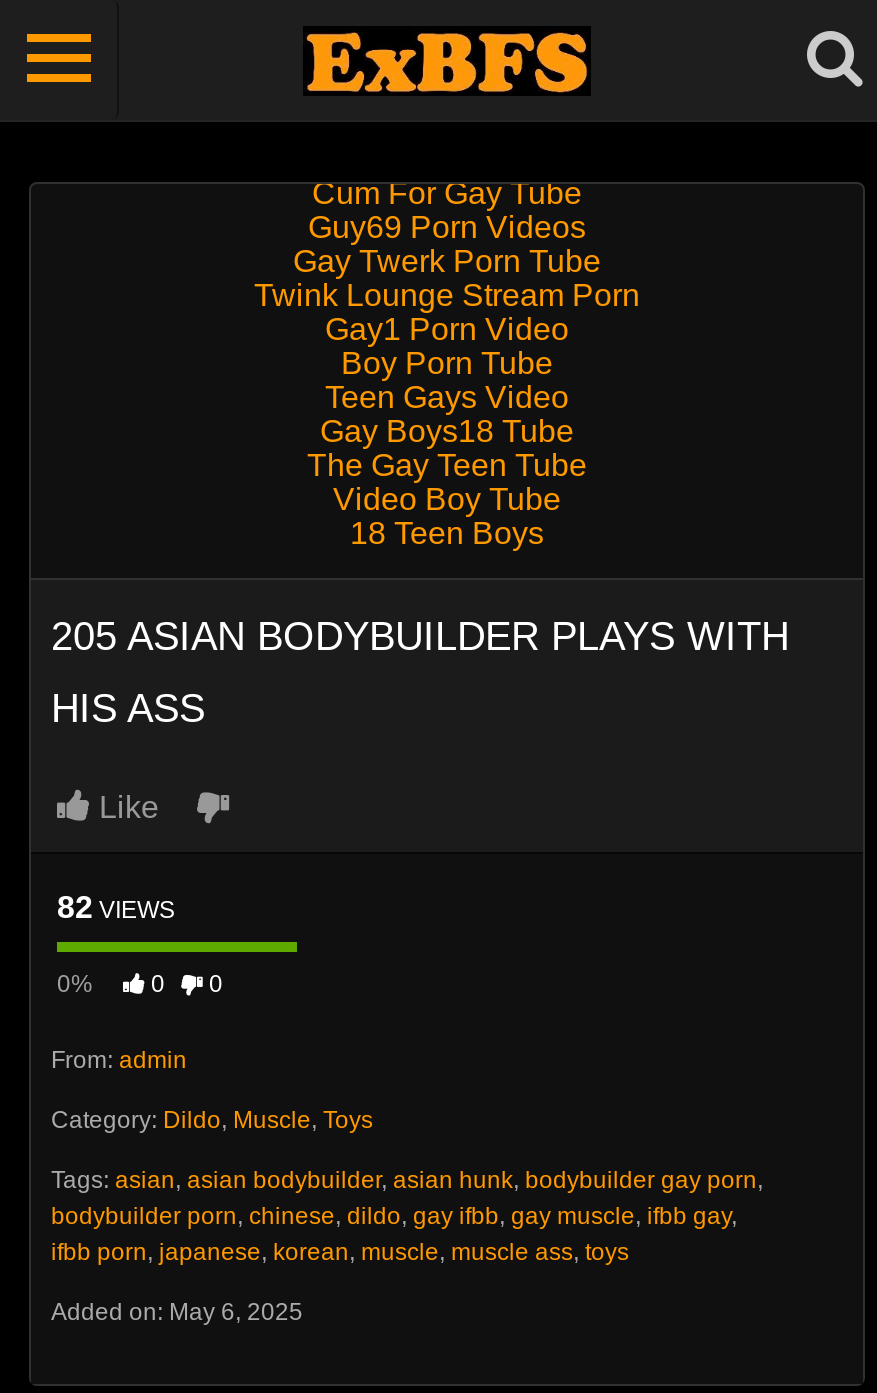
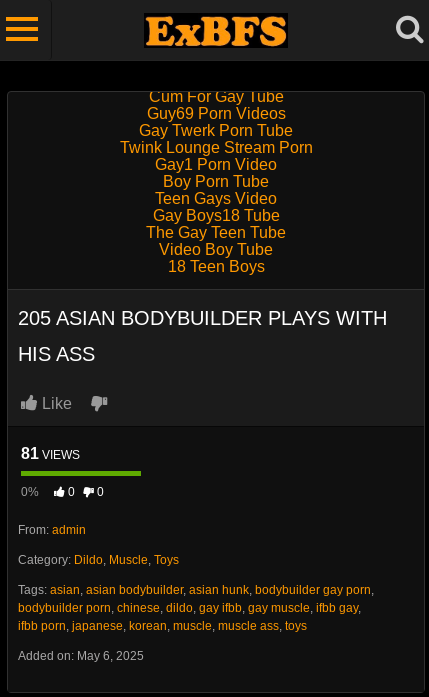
[57,890,175,924] 82 VIEWS -> [21,445,80,462] 81 VIEWS

